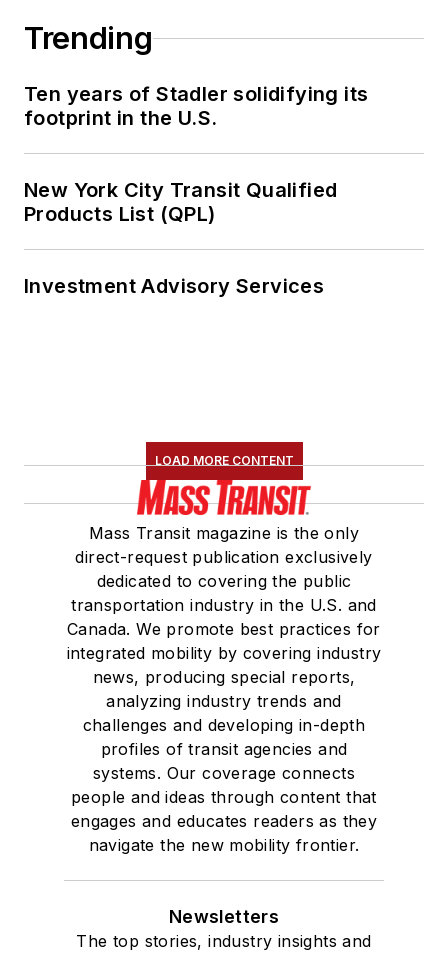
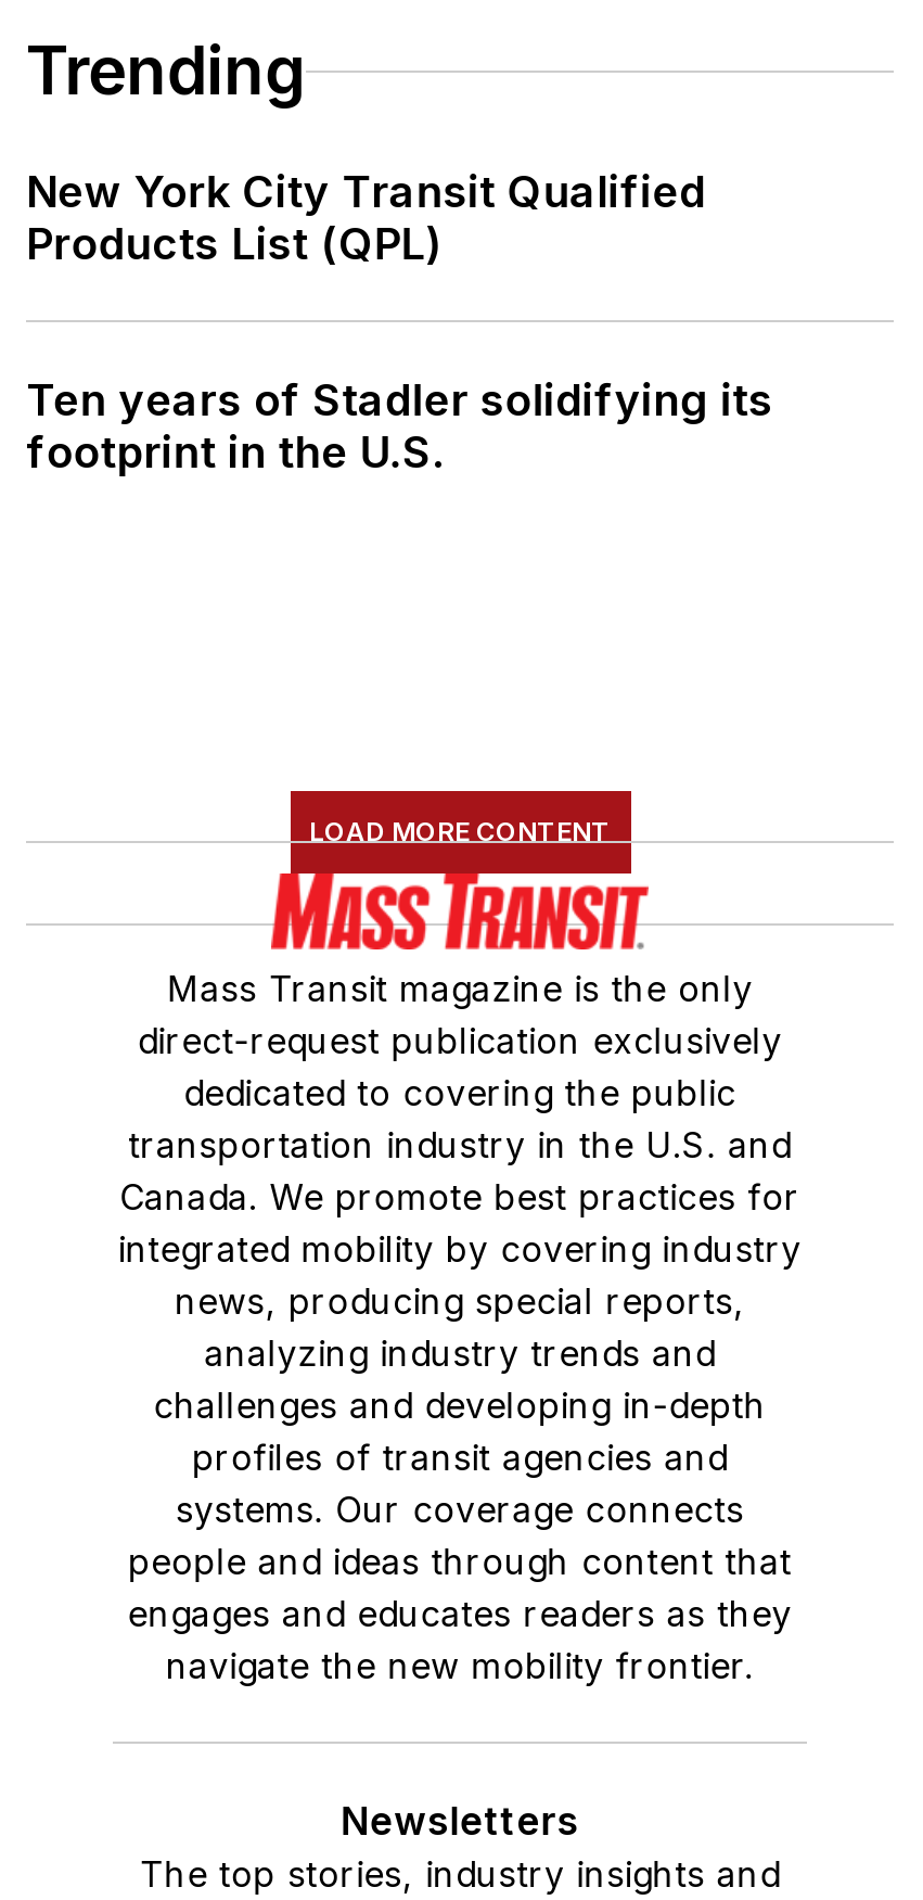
moved [24,82,368,130] -> [26,375,773,479]: Ten years of Stadler solidifying its | footprint in the U.S.
moved [24,178,337,226] -> [26,166,706,270]: New York City Transit Qualified | Products List (QPL)
[24,274,324,298] Investment Advisory Services -> none

